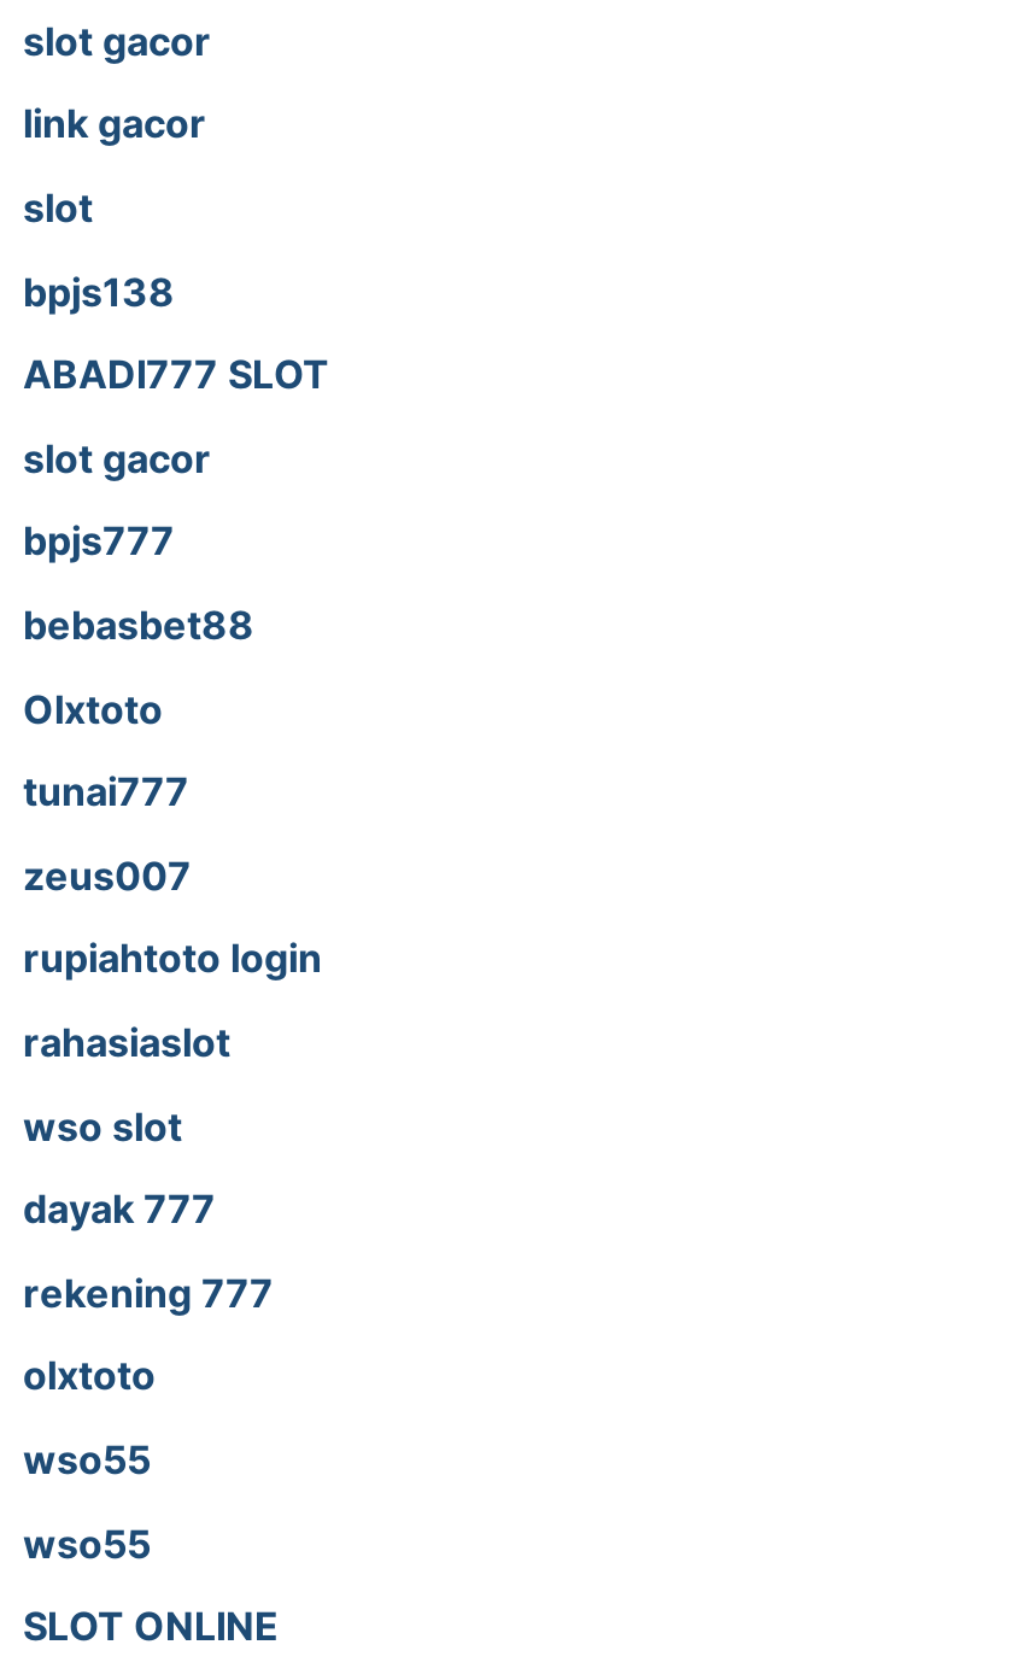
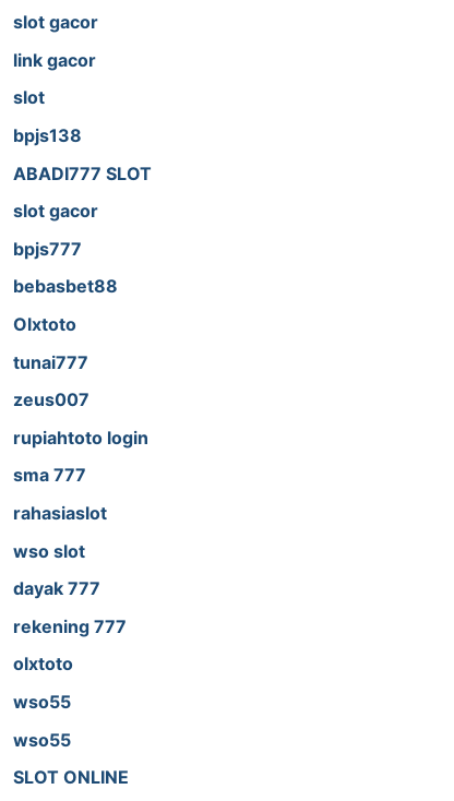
none -> [13,464,86,486] sma 777

